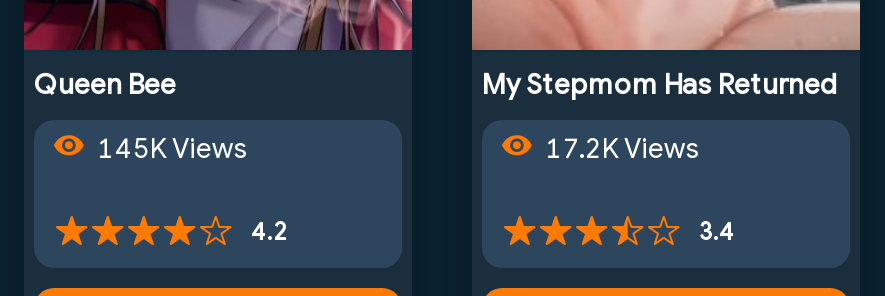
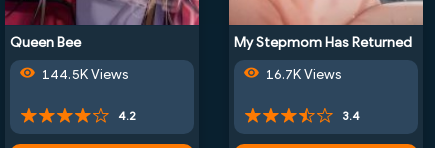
[84,130,248,172] 145K Views -> [35,65,129,86] 144.5K Views
[532,130,700,172] 17.2K Views -> [259,65,342,86] 16.7K Views

